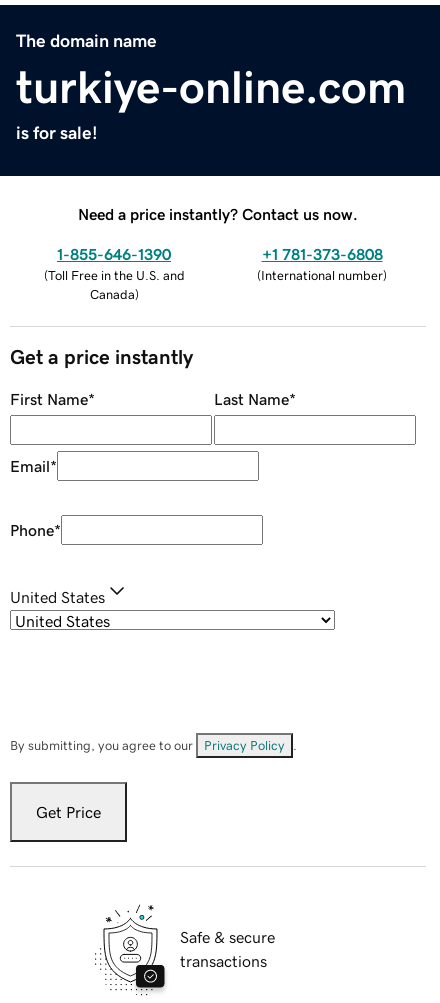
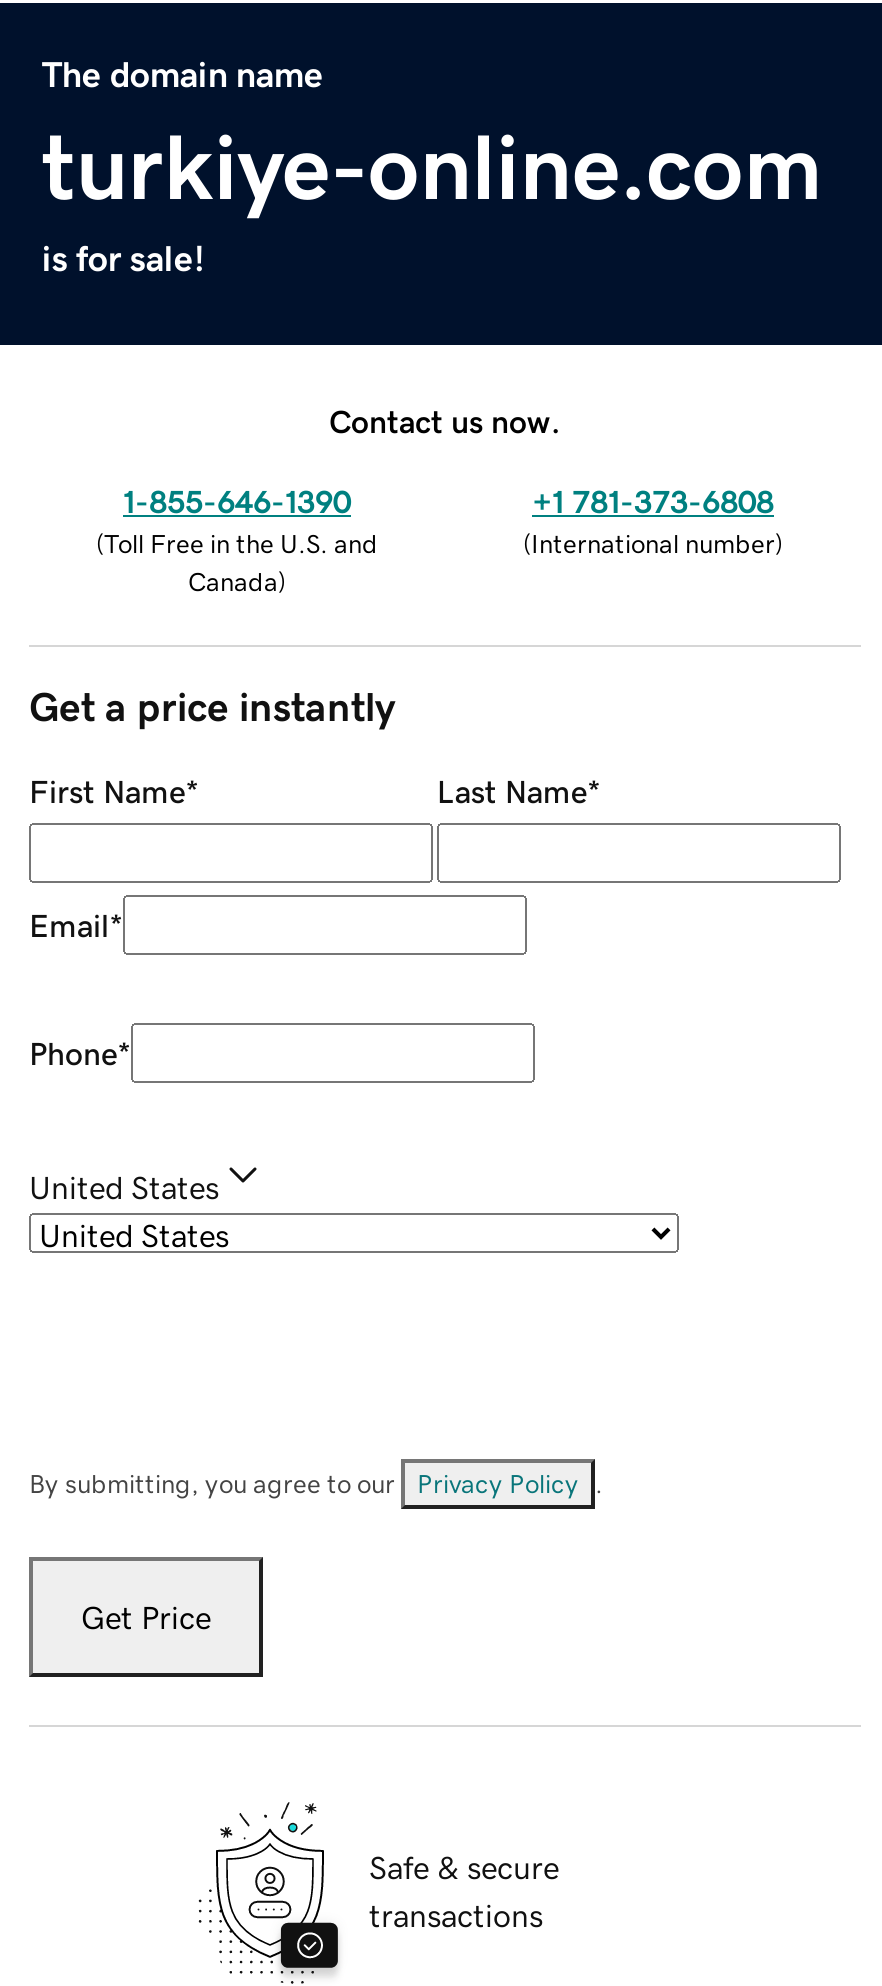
[78,206,358,222] Need a price instantly? Contact us now. -> [329,404,561,436] Contact us now.

